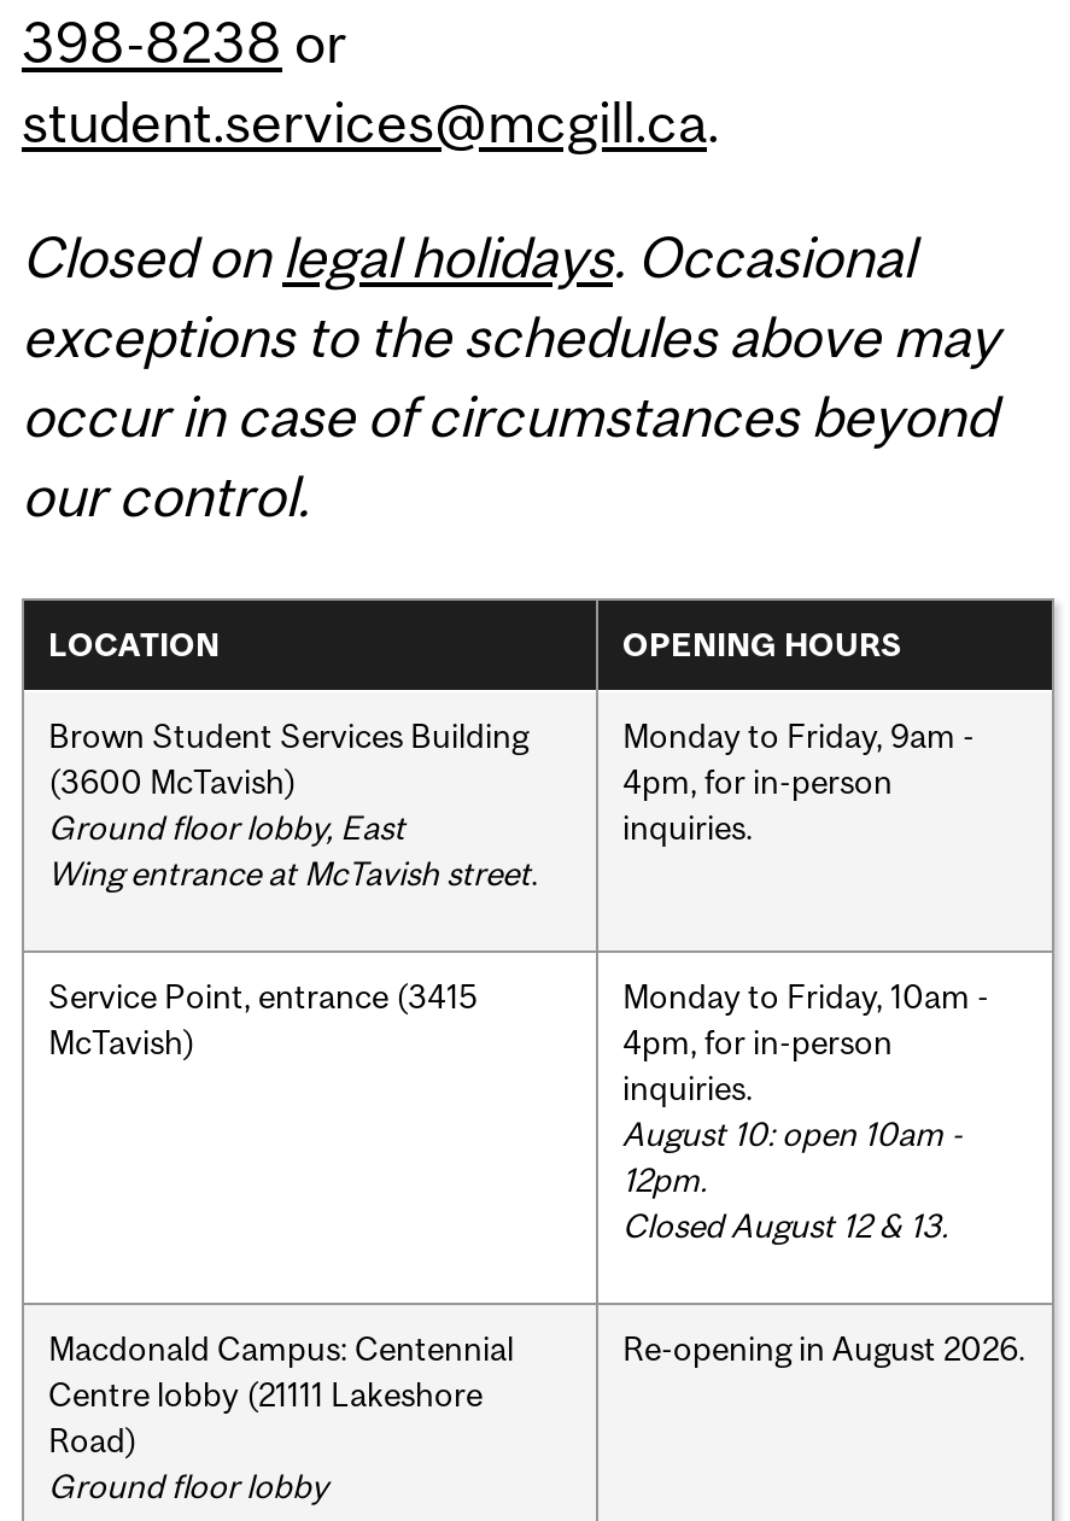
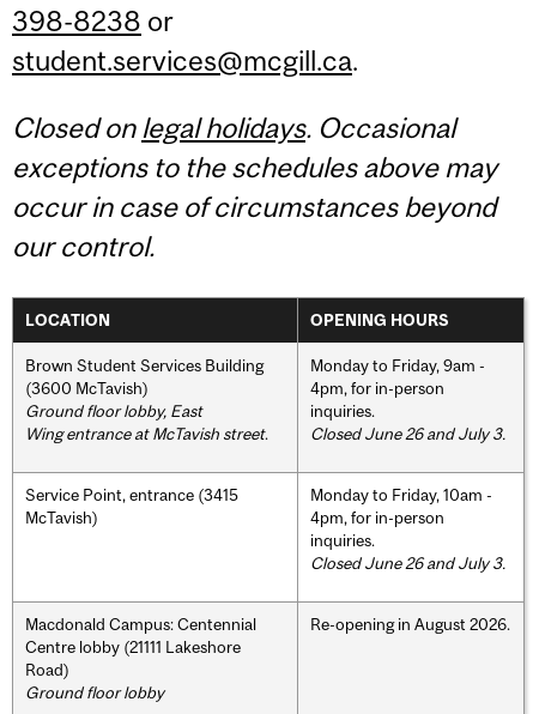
none -> [310,424,505,443] Closed June 26 and July 3.
[622,1114,963,1244] August 10: open 10am - | 12pm. | Closed August 12 & 13. -> [310,553,505,572] Closed June 26 and July 3.

